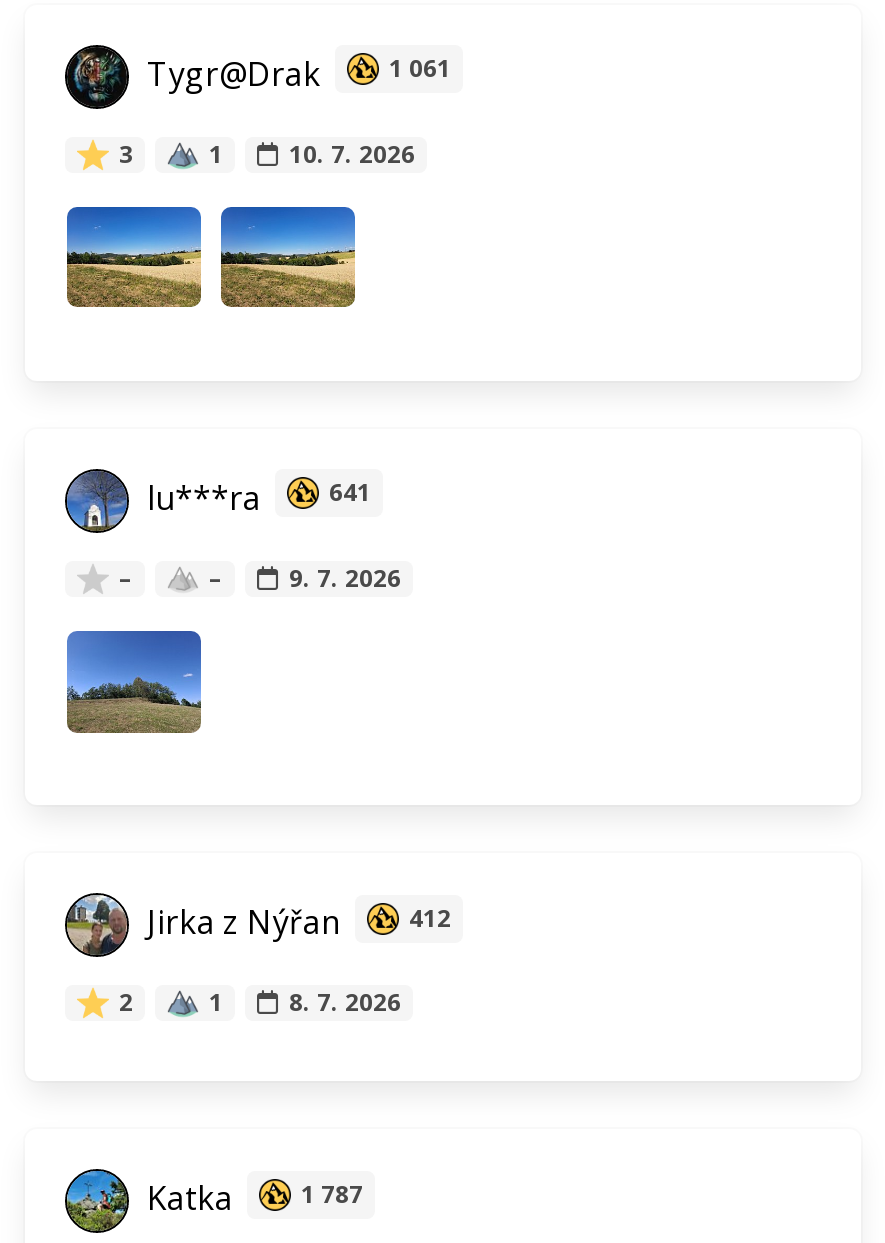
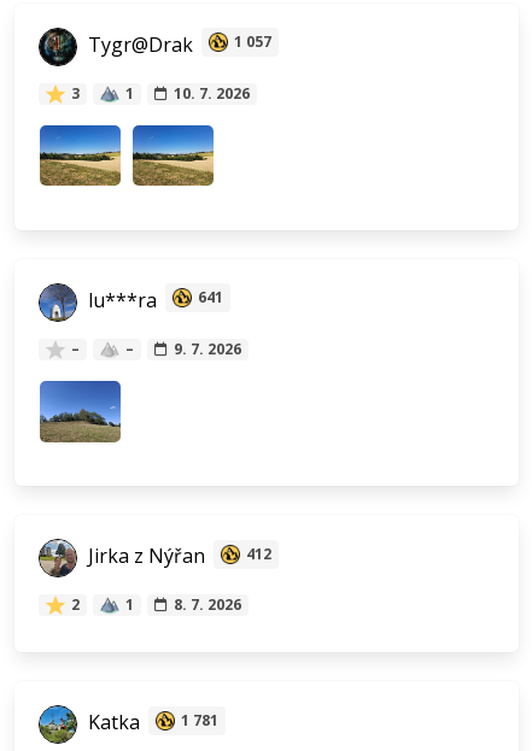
[139,51,451,95] Tygr@Drak 1 061 -> [83,32,271,58] Tygr@Drak 1 057
[139,1176,363,1220] Katka 1 787 -> [83,710,218,736] Katka 1 781

